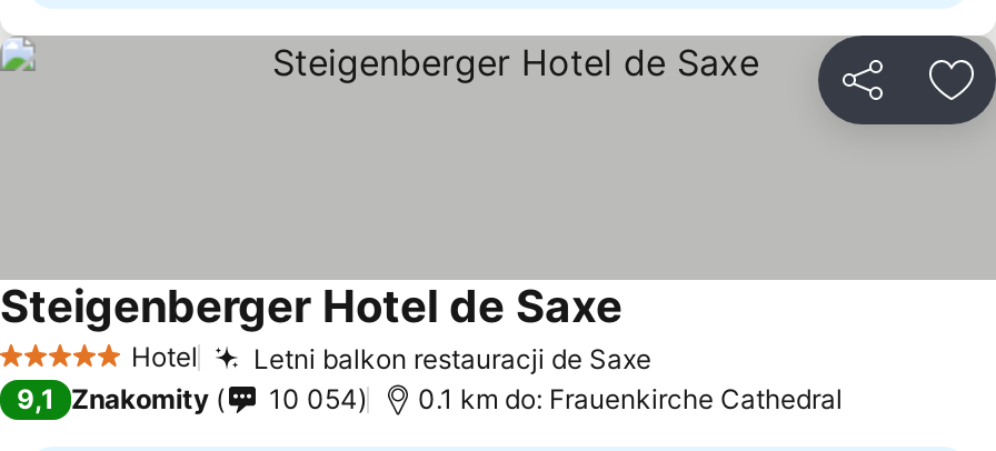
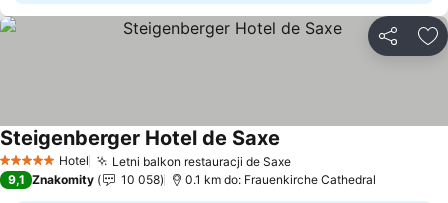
[269,382,358,415] 10 054 -> [121,172,160,187] 10 058

